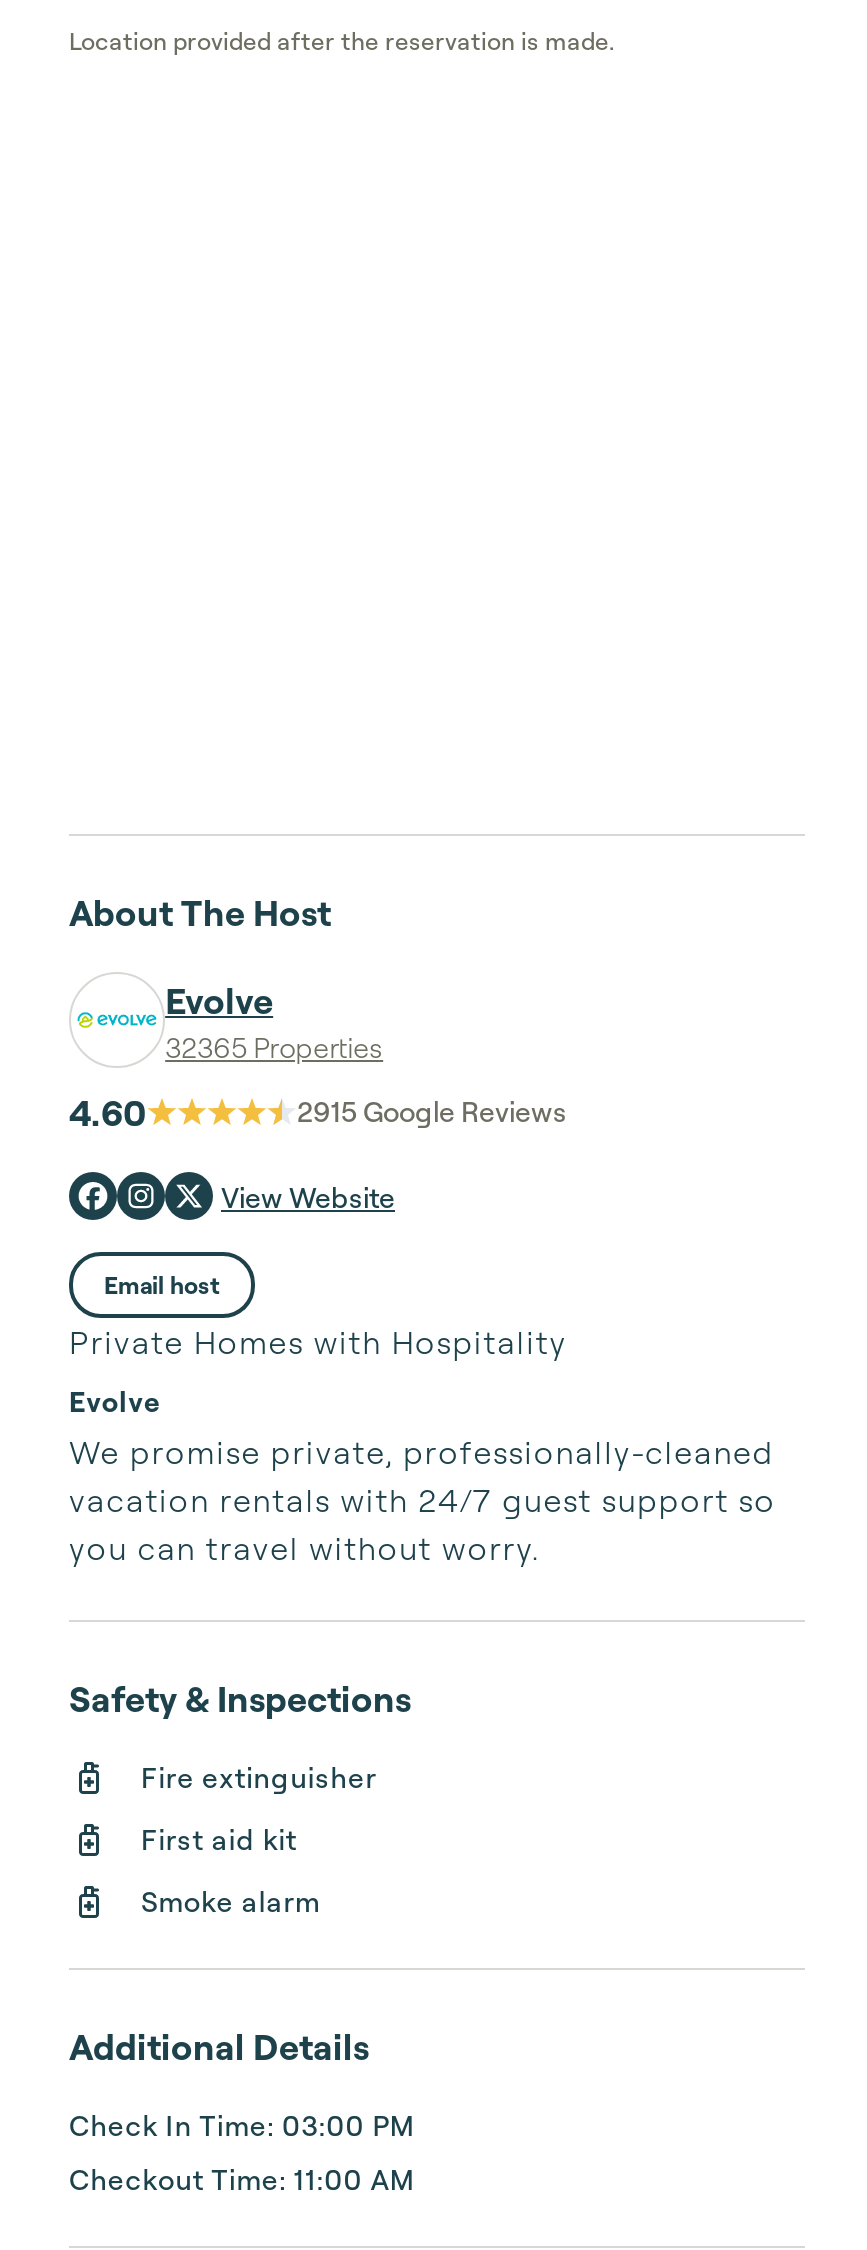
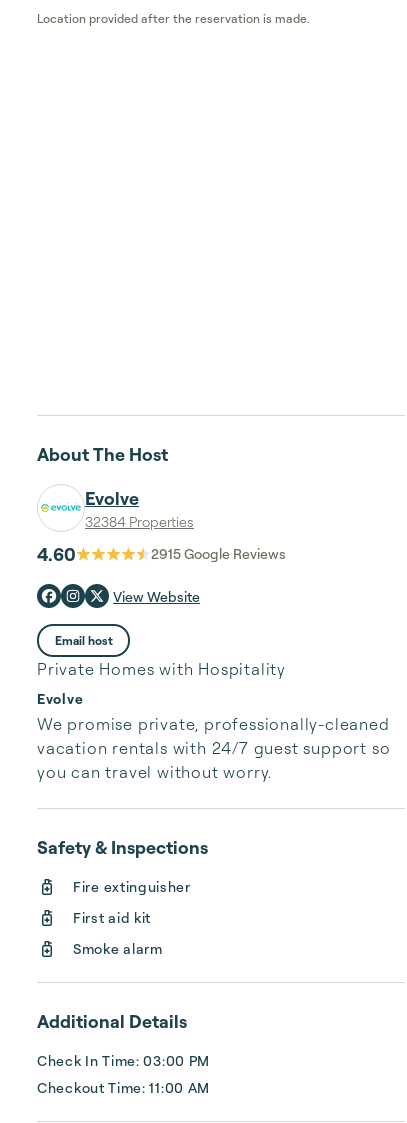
[165,1030,383,1064] 32365 Properties -> [85,513,194,530] 32384 Properties

